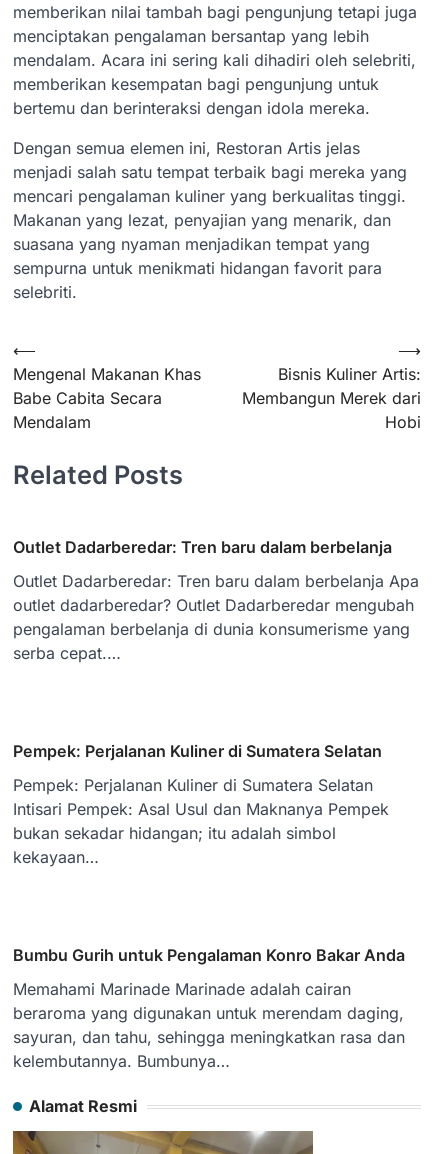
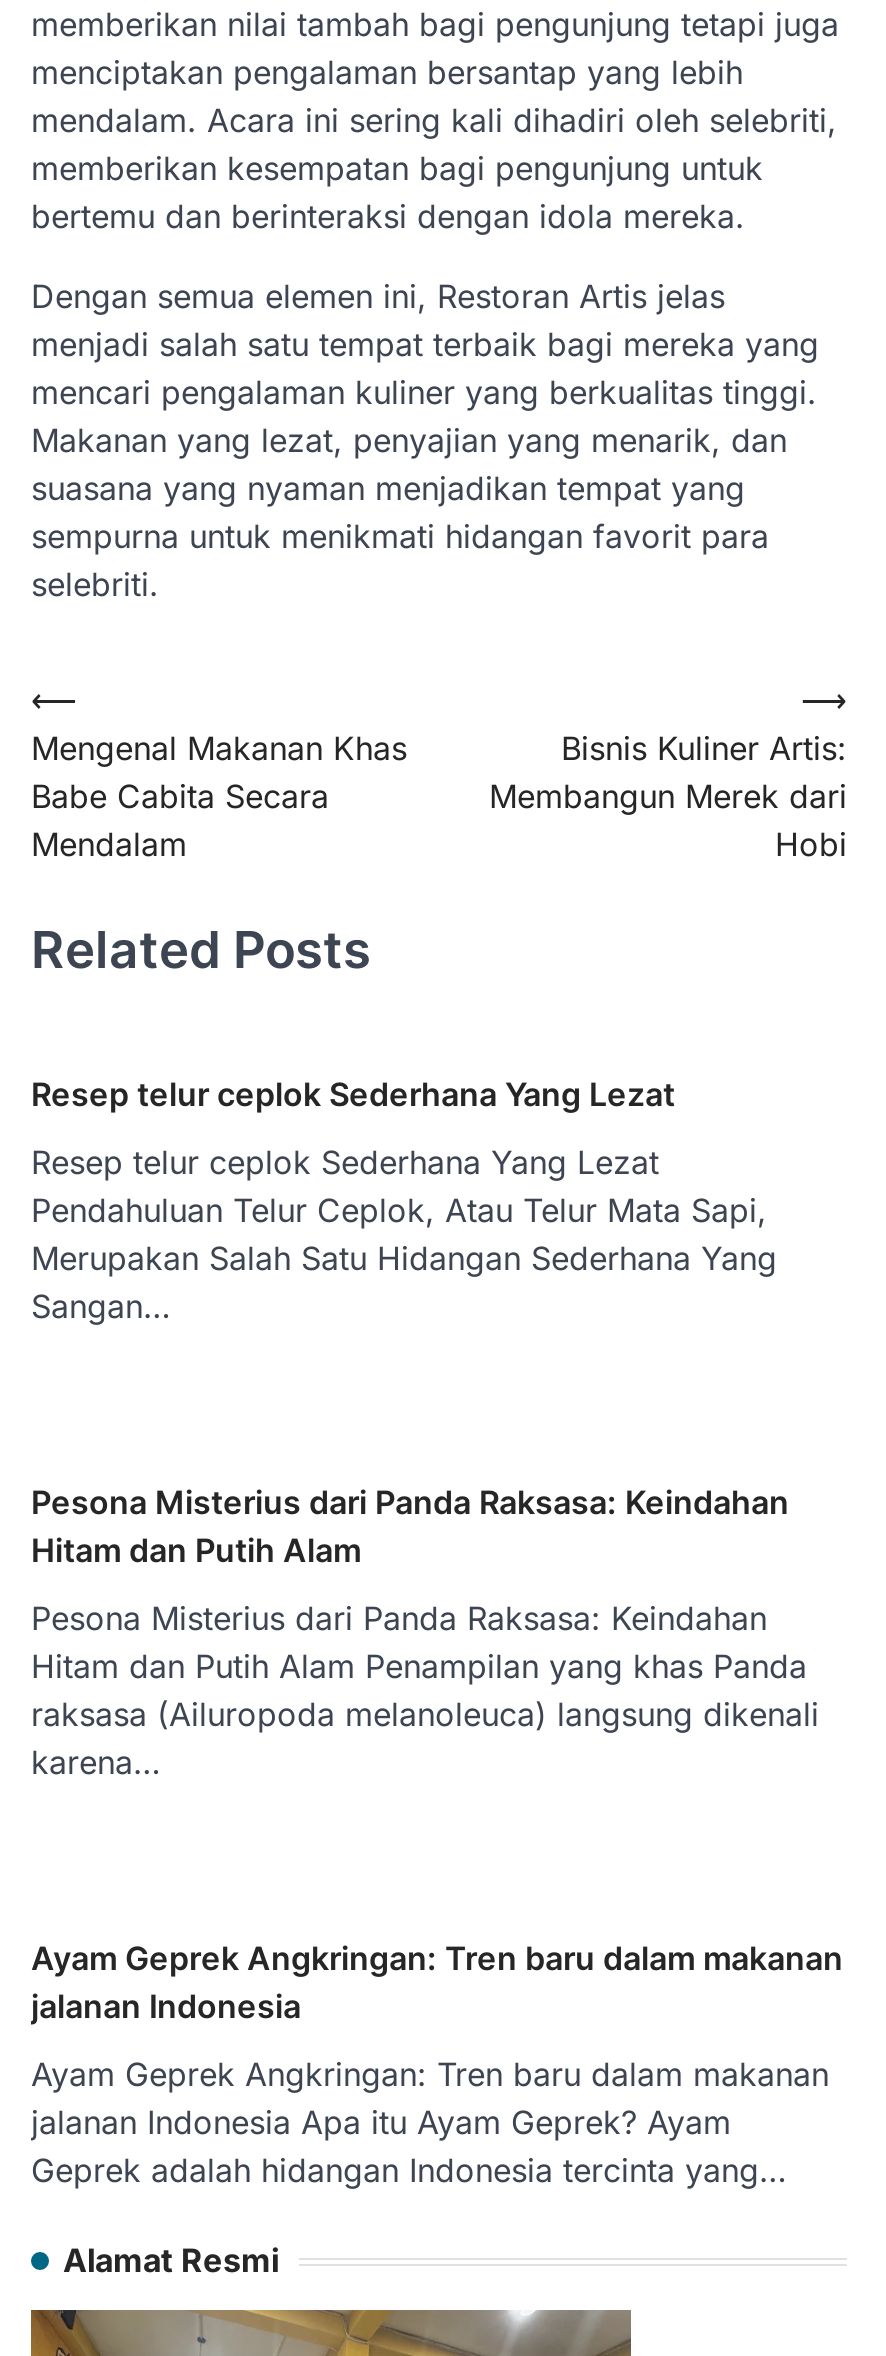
[13,537,392,557] Outlet Dadarberedar: Tren baru dalam berbelanja -> [31,1074,675,1114] Resep telur ceplok Sederhana Yang Lezat
[13,571,419,663] Outlet Dadarberedar: Tren baru dalam berbelanja Apa | outlet dadarberedar? Outlet Dadarberedar mengubah | pengalaman berbelanja di dunia konsumerisme yang | serba cepat.… -> [31,1142,777,1326] Resep telur ceplok Sederhana Yang Lezat | Pendahuluan Telur Ceplok, Atau Telur Mata Sapi, | Merupakan Salah Satu Hidangan Sederhana Yang | Sangan…
[13,741,382,761] Pempek: Perjalanan Kuliner di Sumatera Selatan -> [31,1482,789,1570] Pesona Misterius dari Panda Raksasa: Keindahan | Hitam dan Putih Alam
[13,775,389,867] Pempek: Perjalanan Kuliner di Sumatera Selatan | Intisari Pempek: Asal Usul dan Maknanya Pempek | bukan sekadar hidangan; itu adalah simbol | kekayaan… -> [31,1598,819,1782] Pesona Misterius dari Panda Raksasa: Keindahan | Hitam dan Putih Alam Penampilan yang khas Panda | raksasa (Ailuropoda melanoleuca) langsung dikenali | karena…
[13,945,405,965] Bumbu Gurih untuk Pengalaman Konro Bakar Anda -> [31,1938,843,2026] Ayam Geprek Angkringan: Tren baru dalam makanan | jalanan Indonesia
[13,979,405,1071] Memahami Marinade Marinade adalah cairan | beraroma yang digunakan untuk merendam daging, | sayuran, dan tahu, sehingga meningkatkan rasa dan | kelembutannya. Bumbunya… -> [31,2054,829,2190] Ayam Geprek Angkringan: Tren baru dalam makanan | jalanan Indonesia Apa itu Ayam Geprek? Ayam | Geprek adalah hidangan Indonesia tercinta yang…

